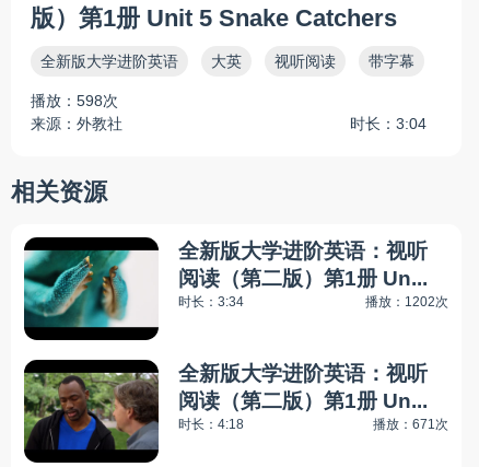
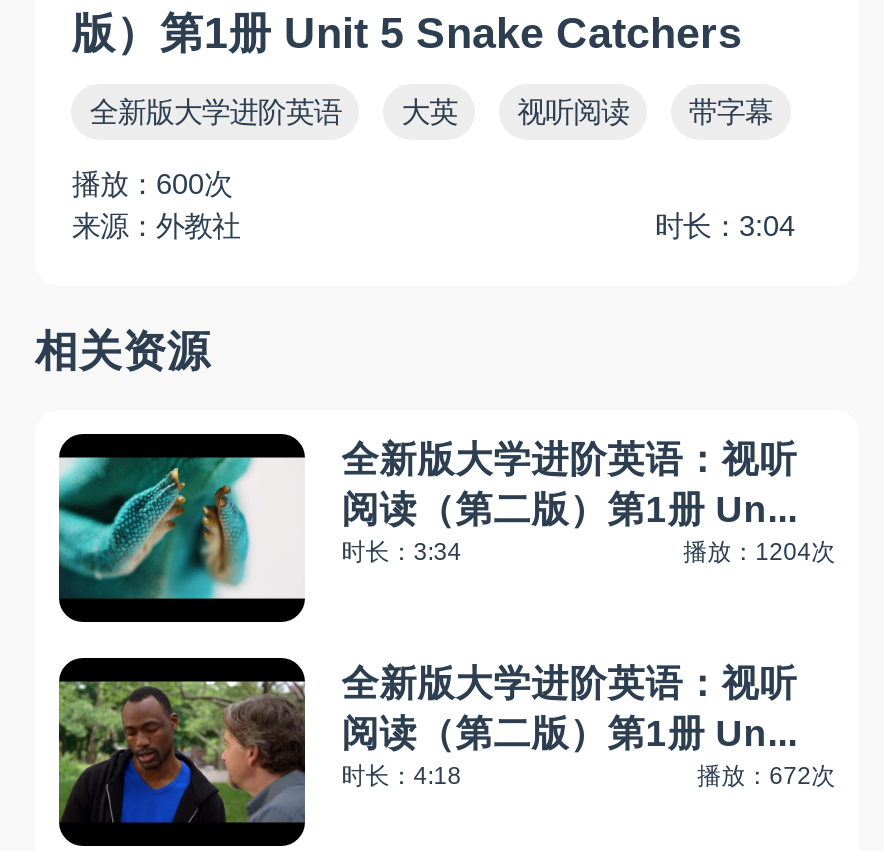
[31,92,119,110] 播放：598次 -> [72,169,232,201] 播放：600次
[365,294,448,310] 播放：1202次 -> [683,538,835,566] 播放：1204次
[373,417,448,432] 播放：671次 -> [697,762,835,790] 播放：672次

